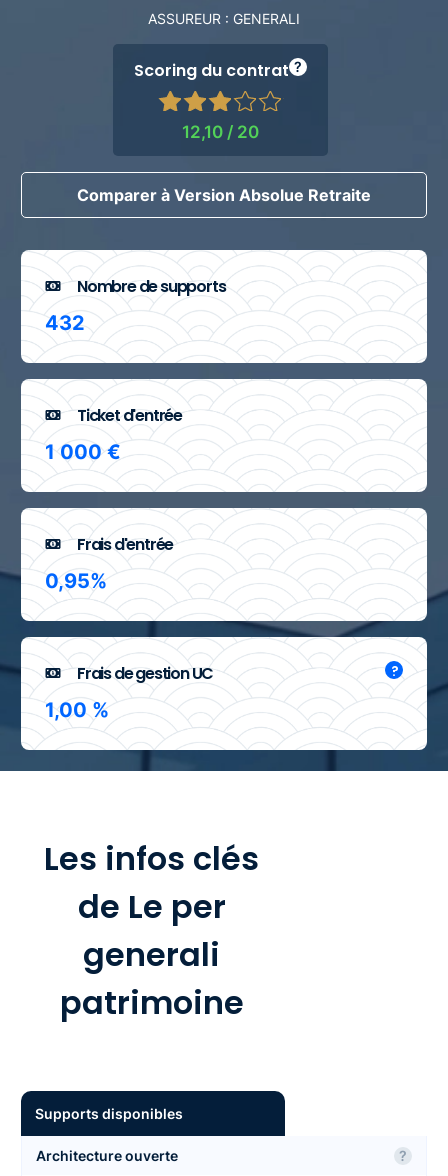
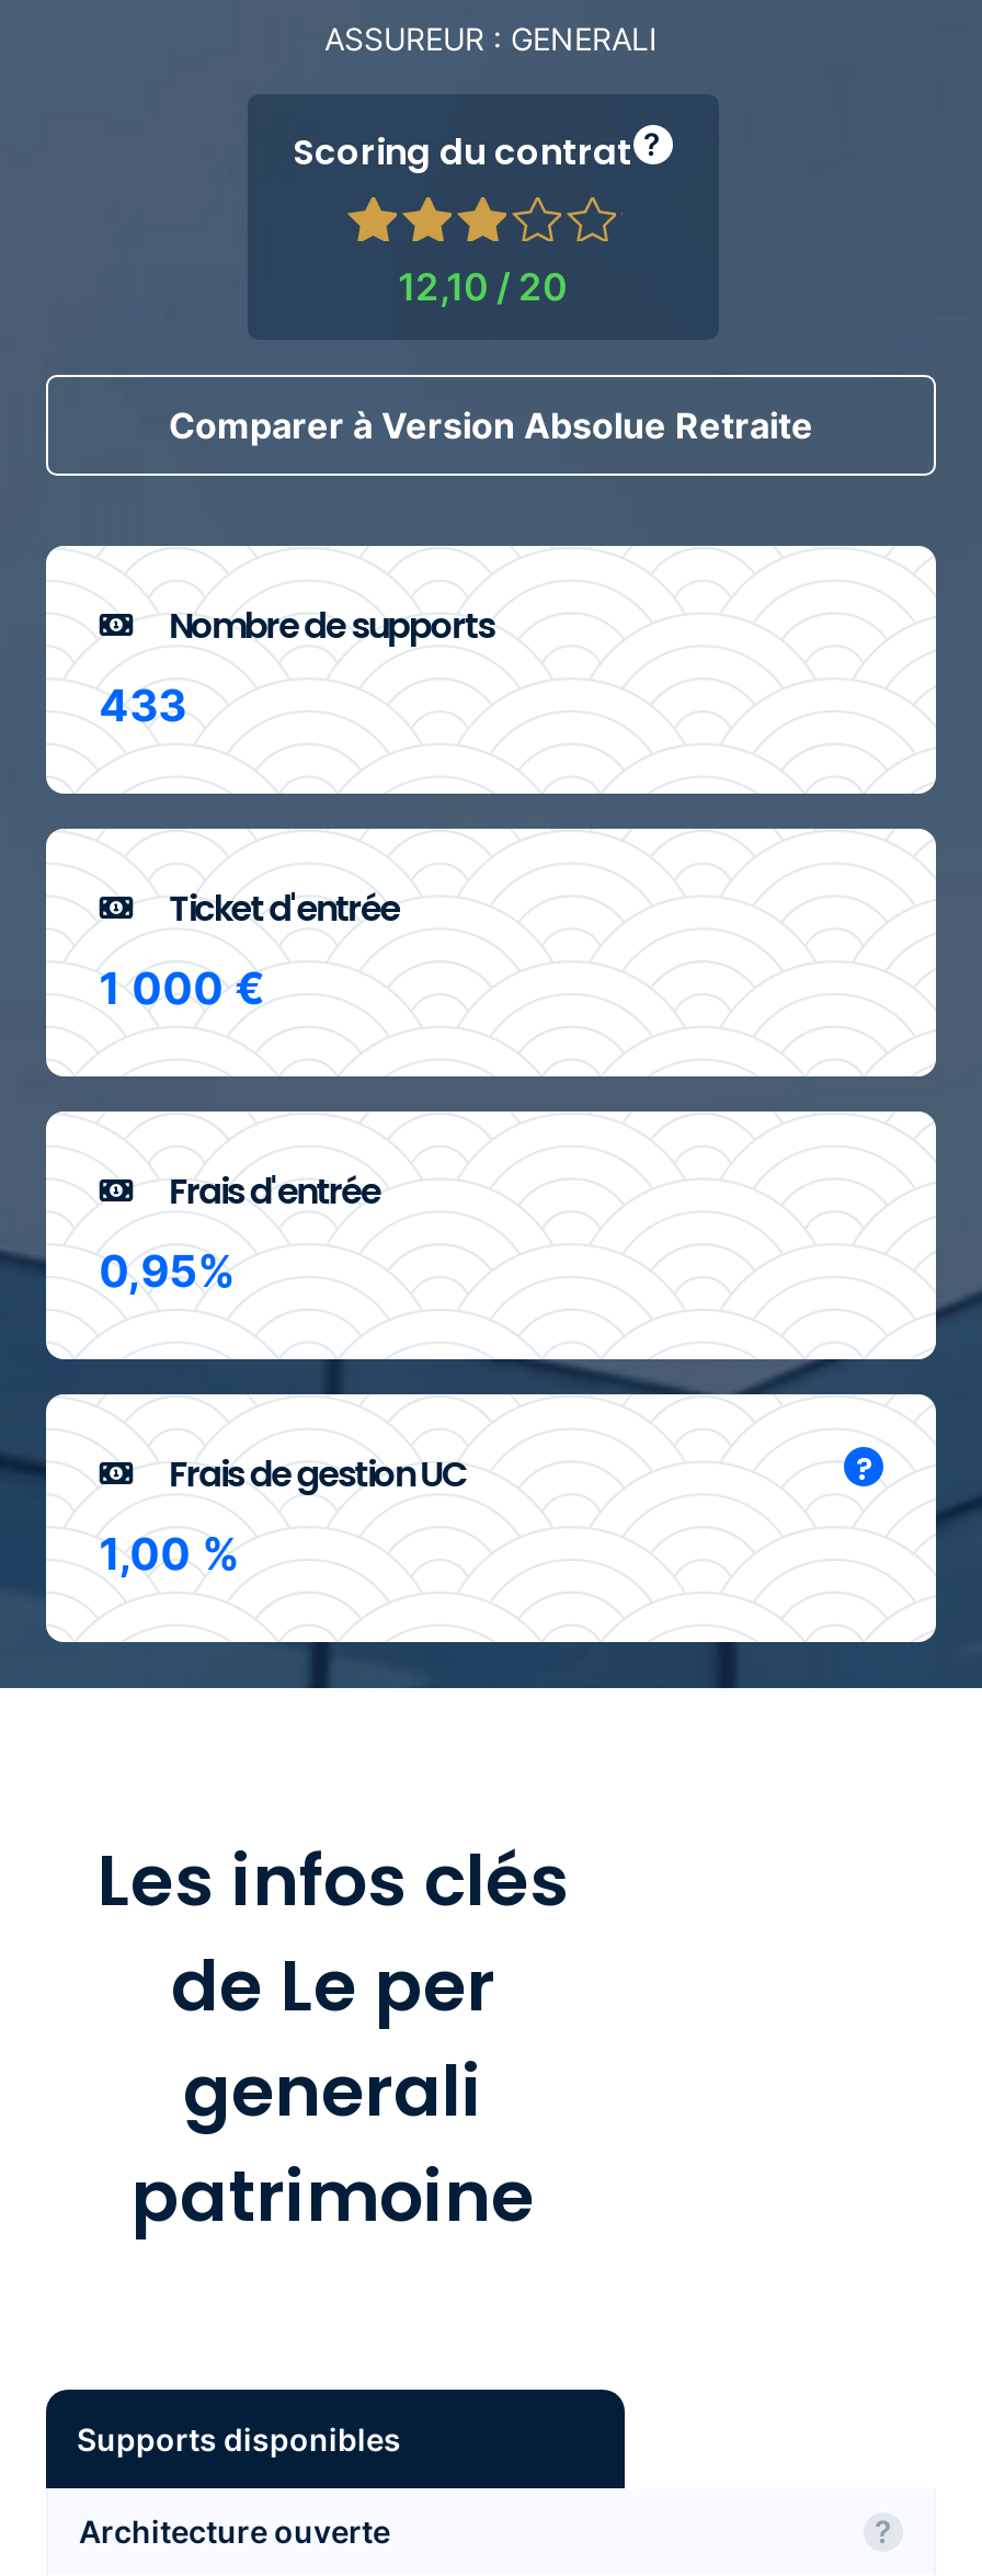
[45,310,85,334] 432 -> [99,679,187,731] 433

